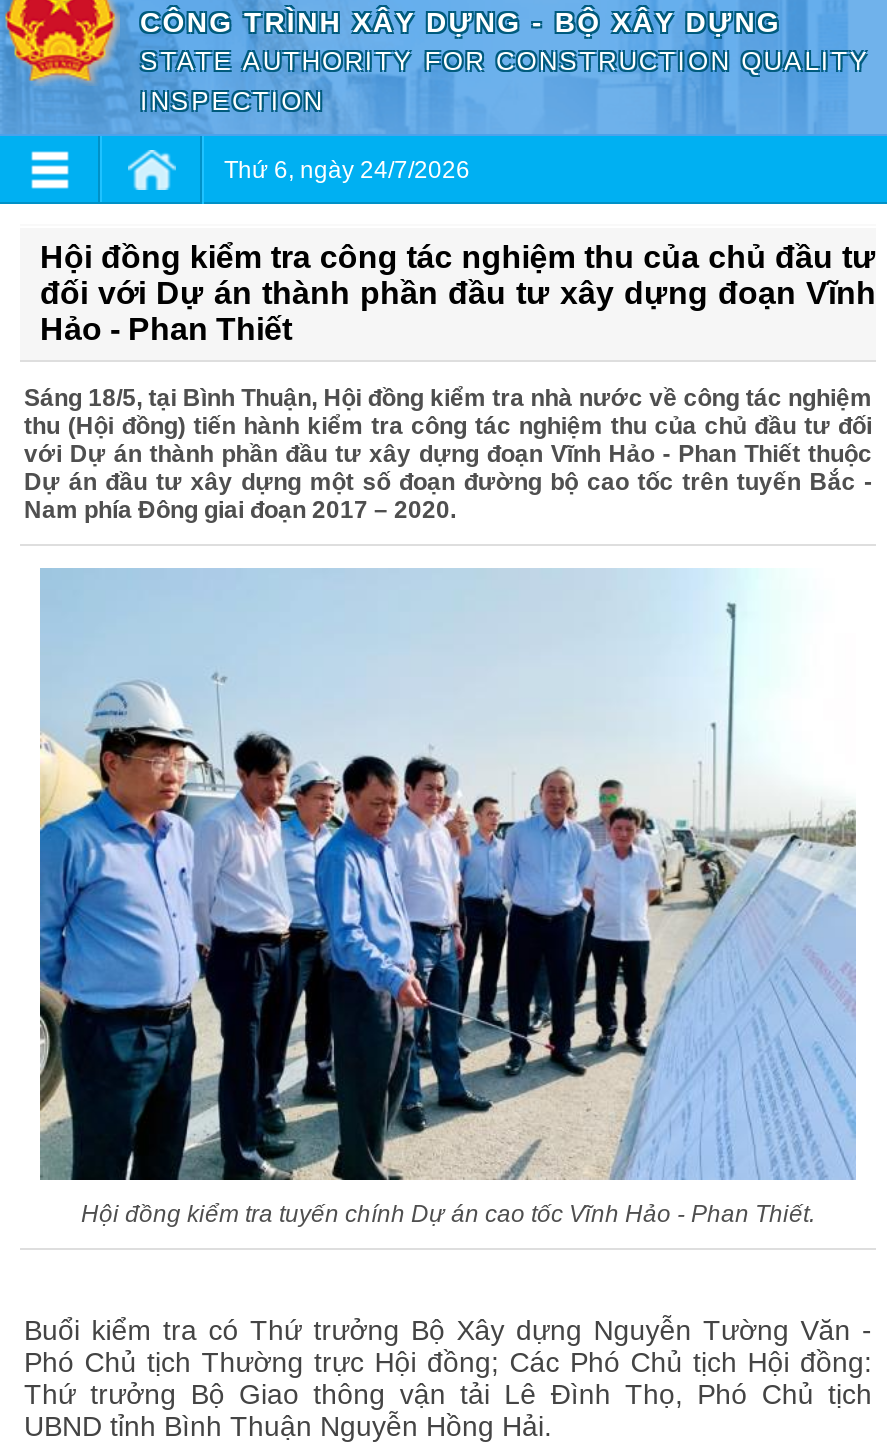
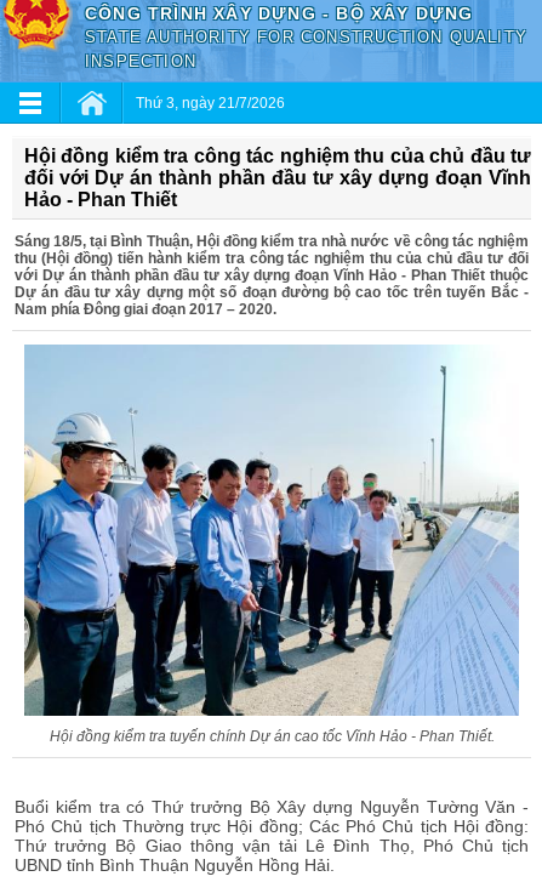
[224,156,470,184] Thứ 6, ngày 24/7/2026 -> [136,95,285,112] Thứ 3, ngày 21/7/2026

